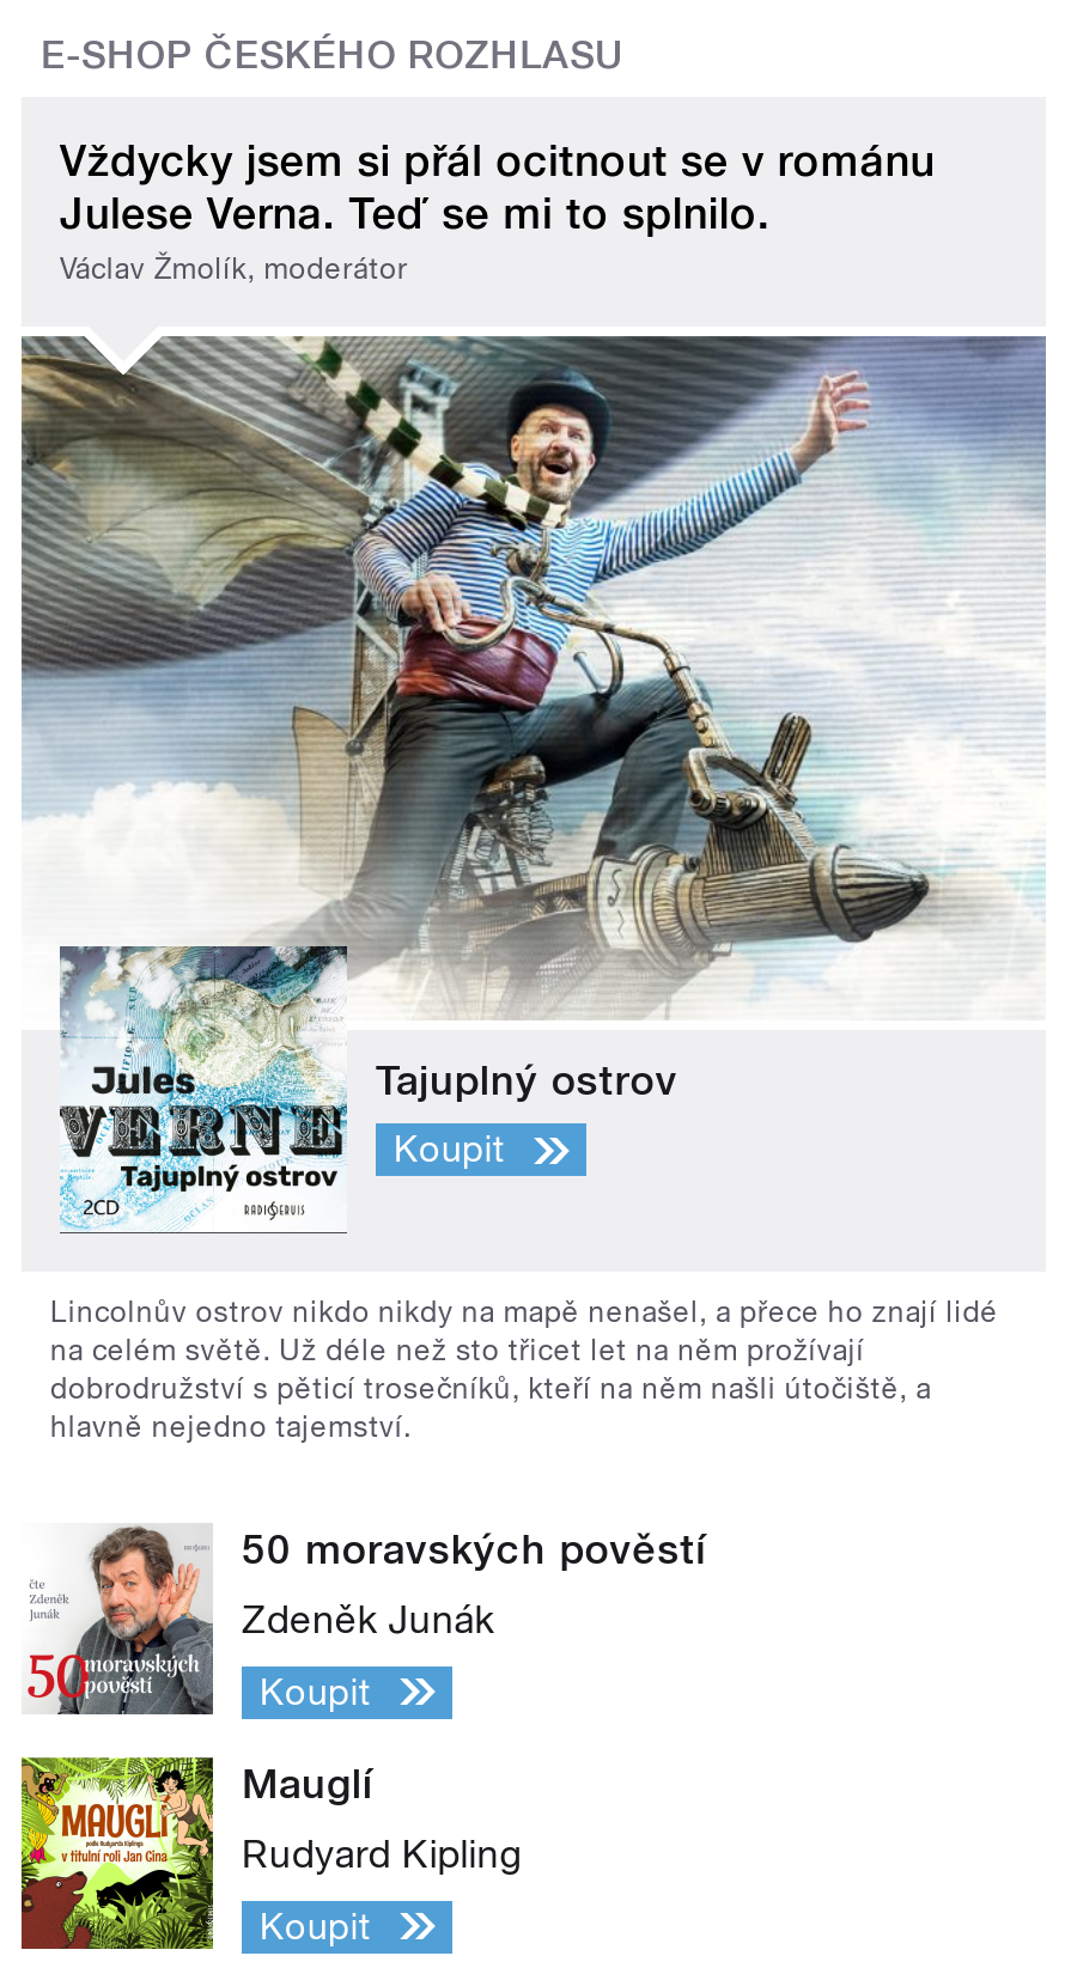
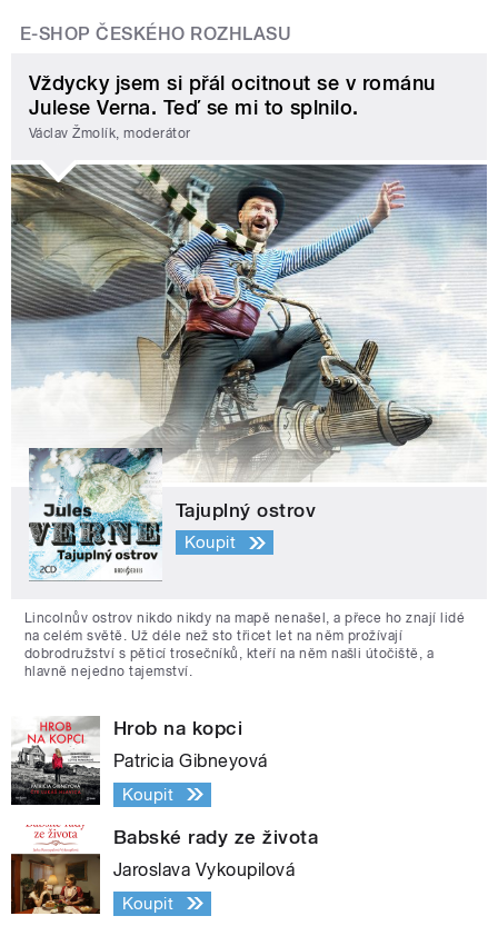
[22,1525,706,1717] [image] | 50 moravských pověstí -> [10,716,243,806] [image] | Hrob na kopci
[242,1597,495,1642] Zdeněk Junák -> [113,750,267,771] Patricia Gibneyová
[19,1755,373,1951] [image] | Mauglí -> [10,825,318,915] [image] | Babské rady ze života
[242,1831,522,1877] Rudyard Kipling -> [113,859,295,880] Jaroslava Vykoupilová

